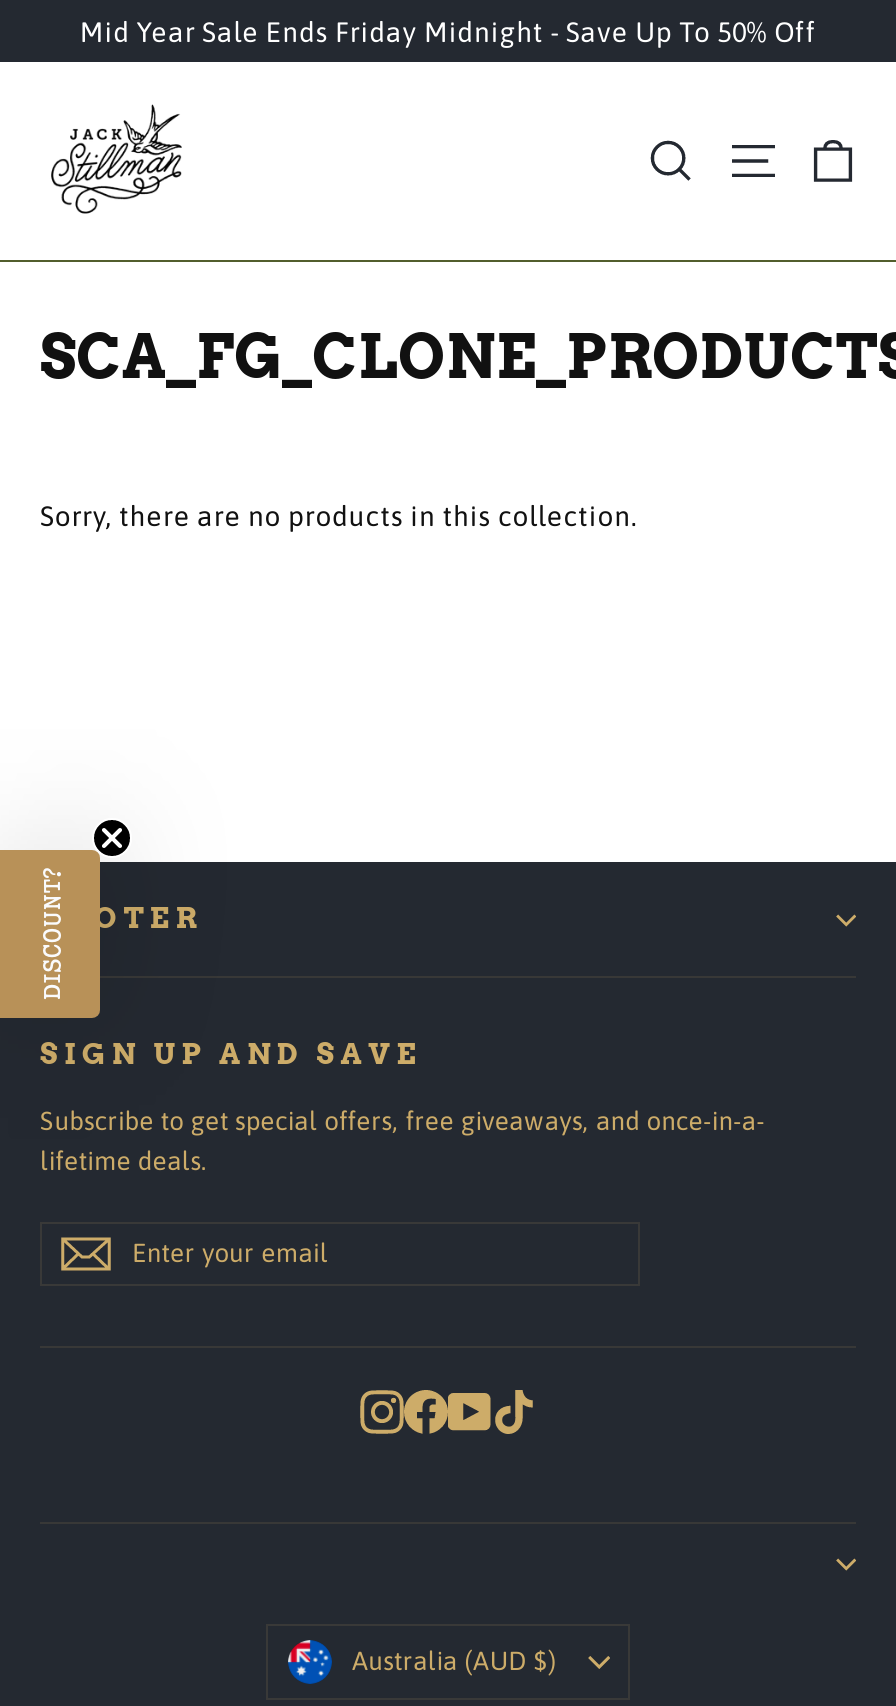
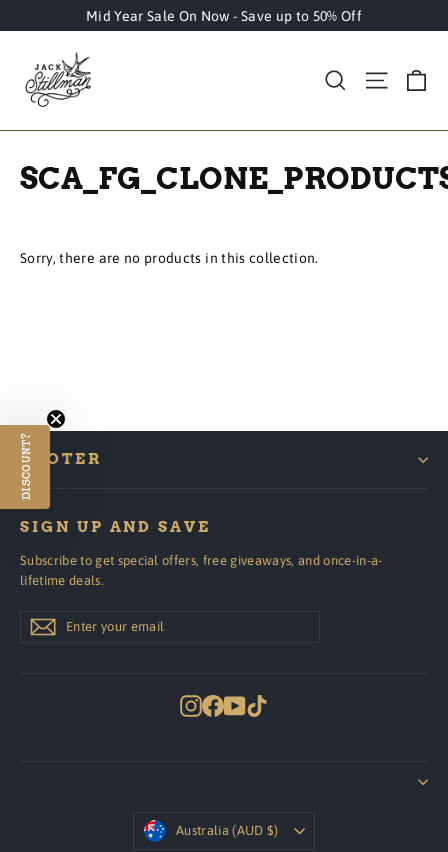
[80,16,816,48] Mid Year Sale Ends Friday Midnight - Save Up To 50% Off -> [86,8,362,24] Mid Year Sale On Now - Save up to 50% Off

